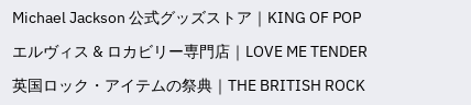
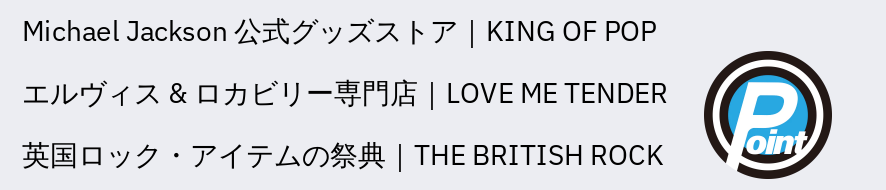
none -> [702,49,834,181] [image]

